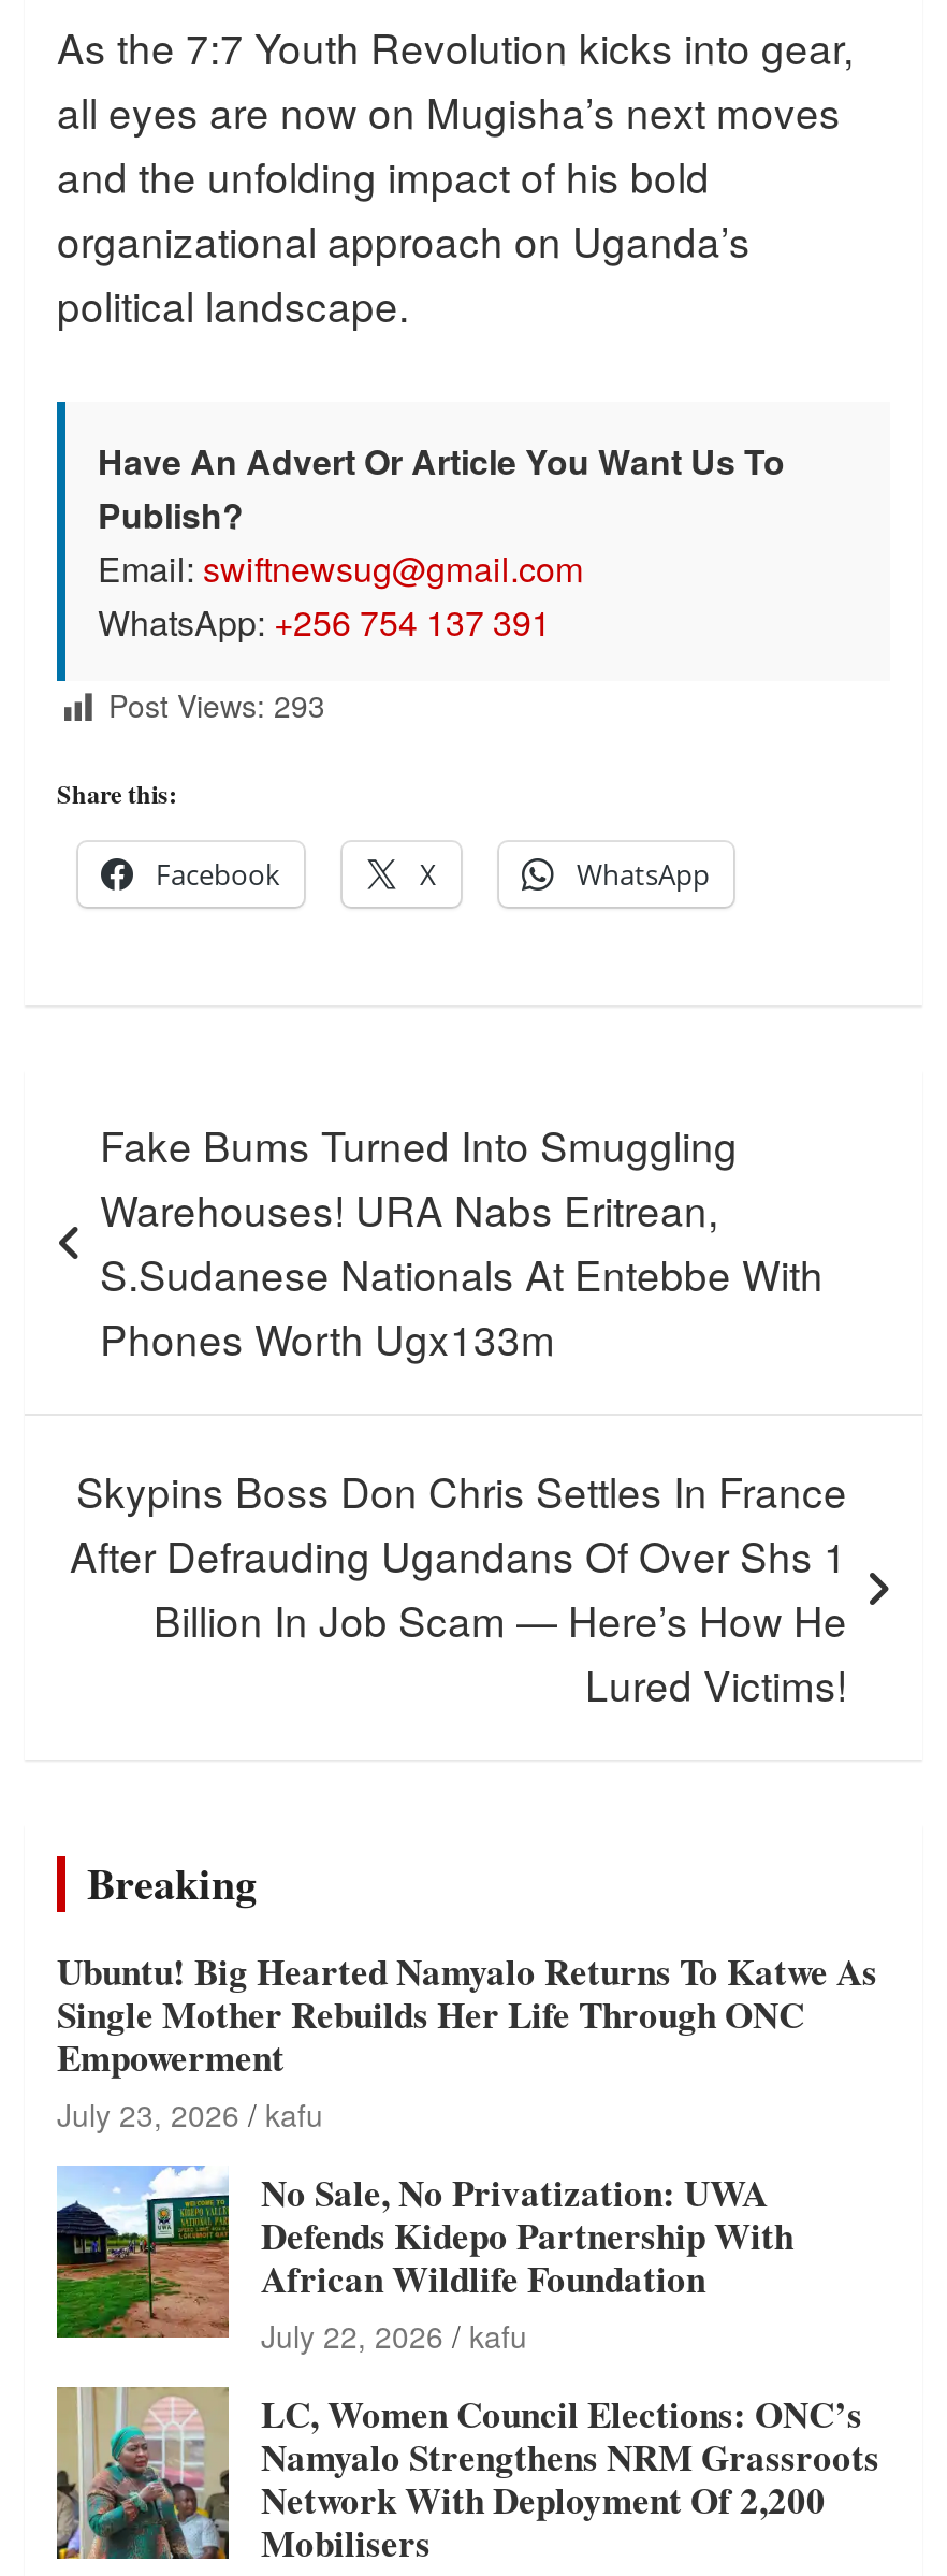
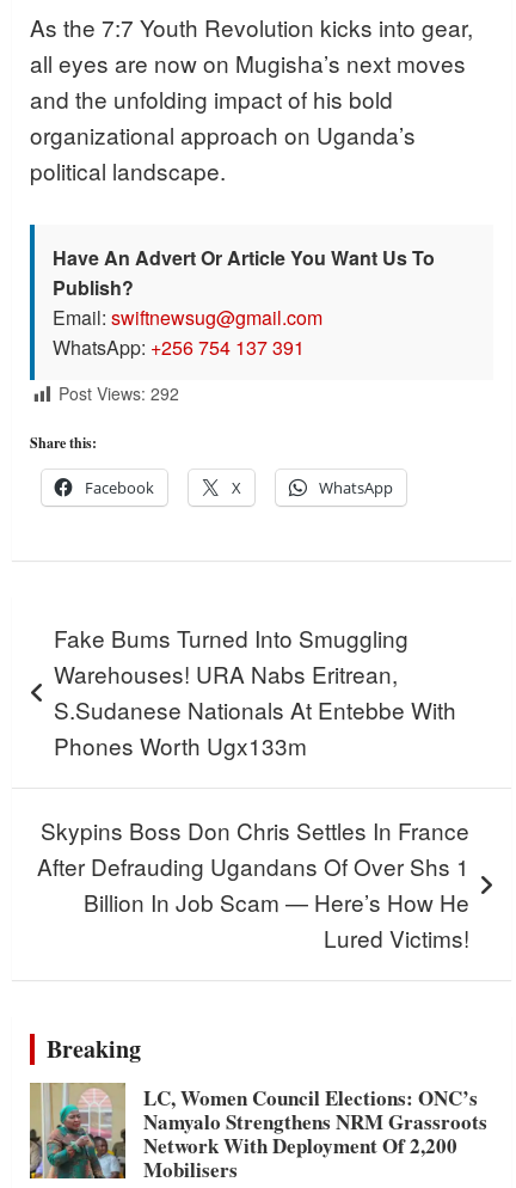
[108,684,325,727] Post Views: 293 -> [59,382,179,406] Post Views: 292
[55,1944,877,2356] [image] | Ubuntu! Big Hearted Namyalo Returns To Katwe As | Single Mother Rebuilds Her Life Through ONC | Empowerment | July 23, 2026 kafu | No Sale, No Privatization: UWA | Defends Kidepo Partnership With | African Wildlife Foundation | July 22, 2026 kafu -> none

